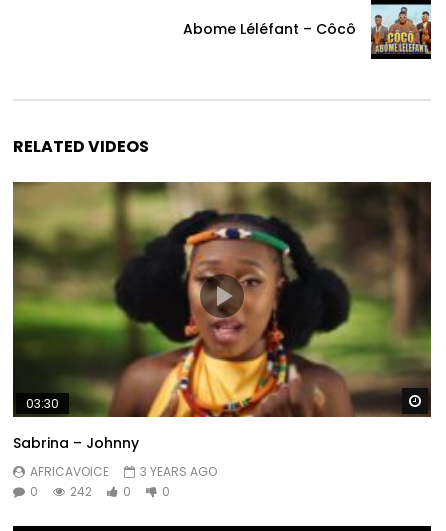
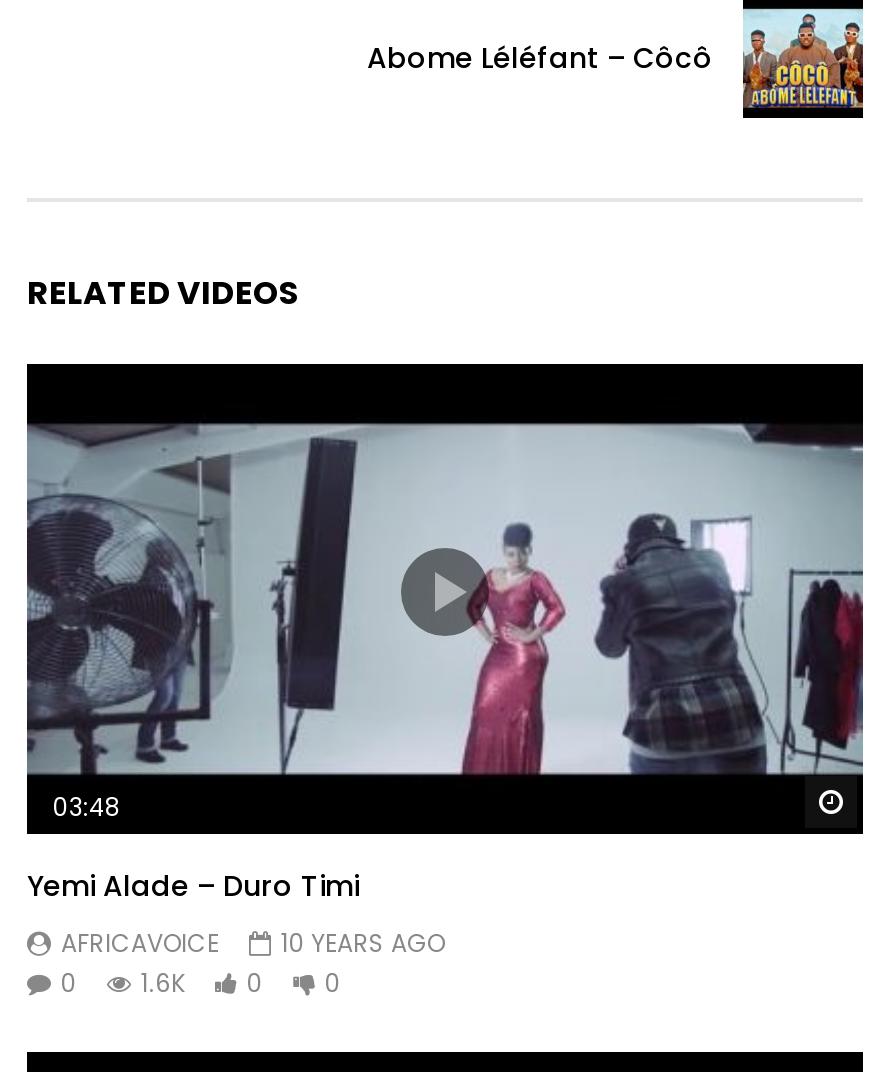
[12,181,432,418] [image] | 03:30 -> [25,362,865,836] [image] | 03:48
[13,433,139,453] Sabrina – Johnny -> [27,866,359,906] Yemi Alade – Duro Timi
[30,463,217,480] AFRICAVOICE 3 YEARS AGO -> [61,926,445,960] AFRICAVOICE 10 YEARS AGO
[30,483,170,500] 0 242 0 0 -> [61,966,341,1000] 0 1.6K 0 0

